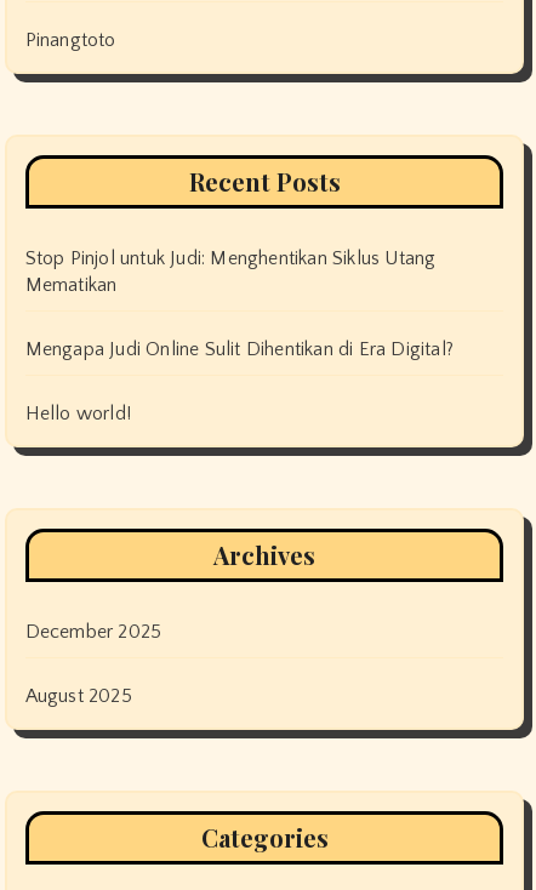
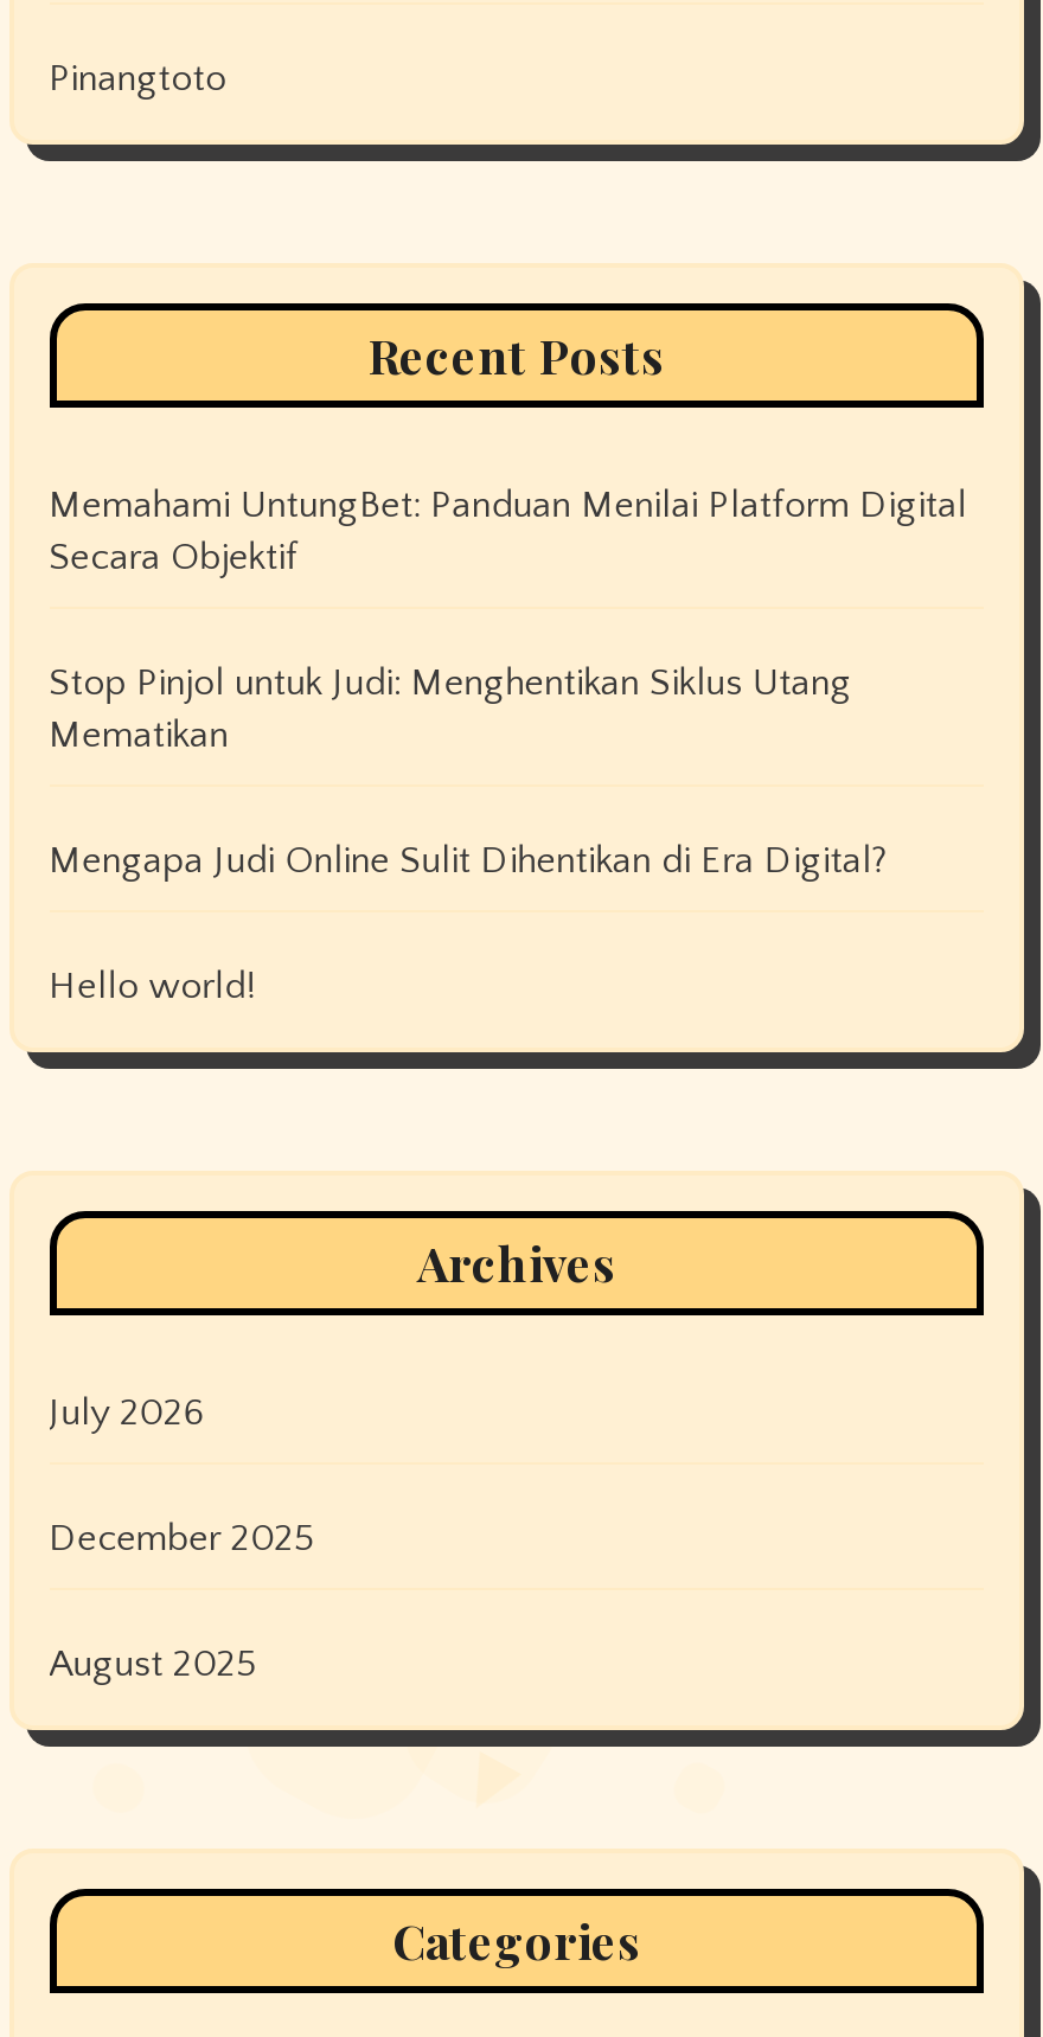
none -> [49,484,967,579] Memahami UntungBet: Panduan Menilai Platform Digital | Secara Objektif
none -> [49,1392,205,1435] July 2026

